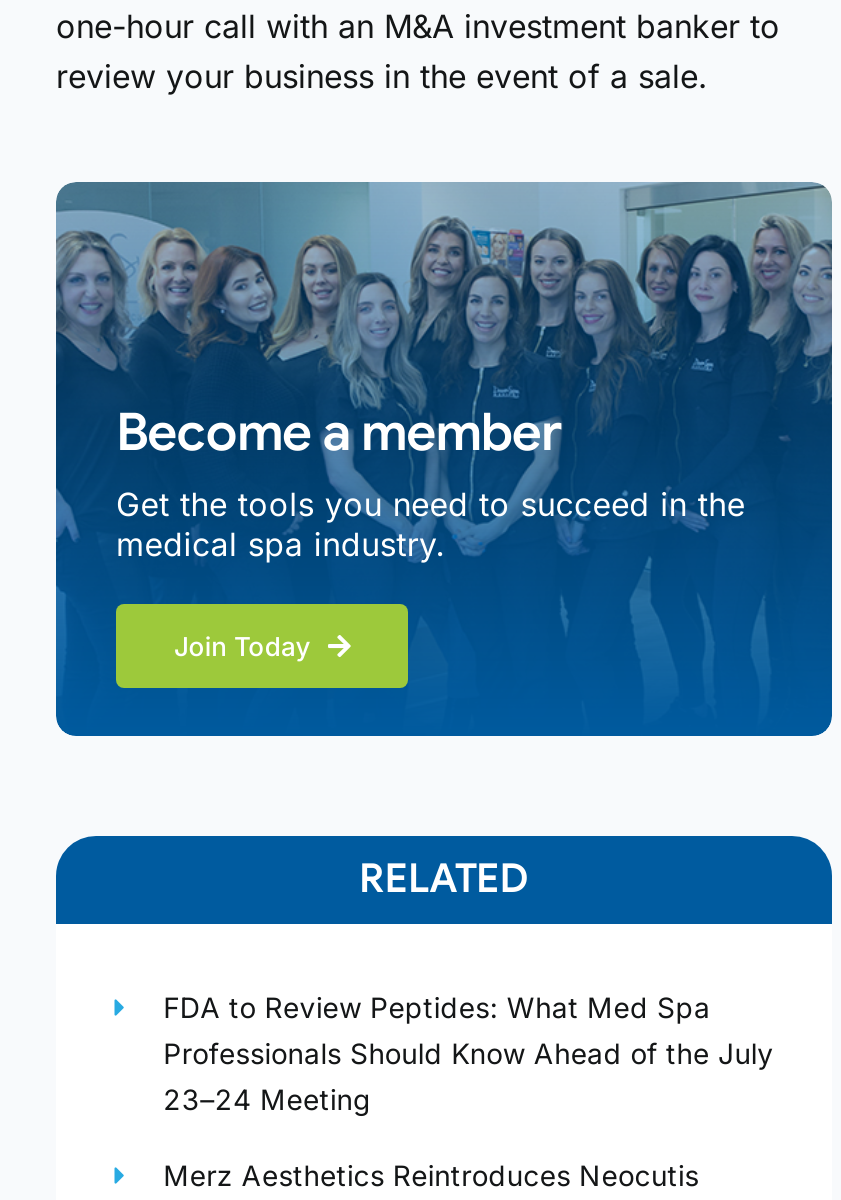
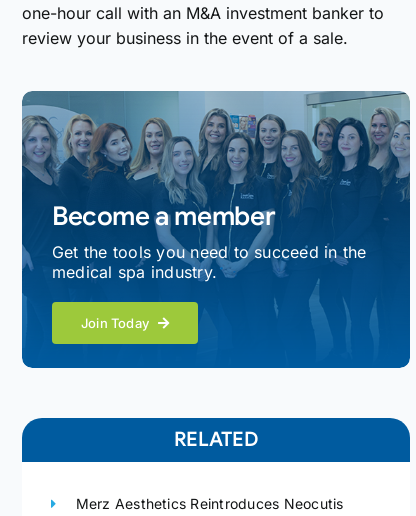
[163,990,774,1116] FDA to Review Peptides: What Med Spa | Professionals Should Know Ahead of the July | 23–24 Meeting -> none

